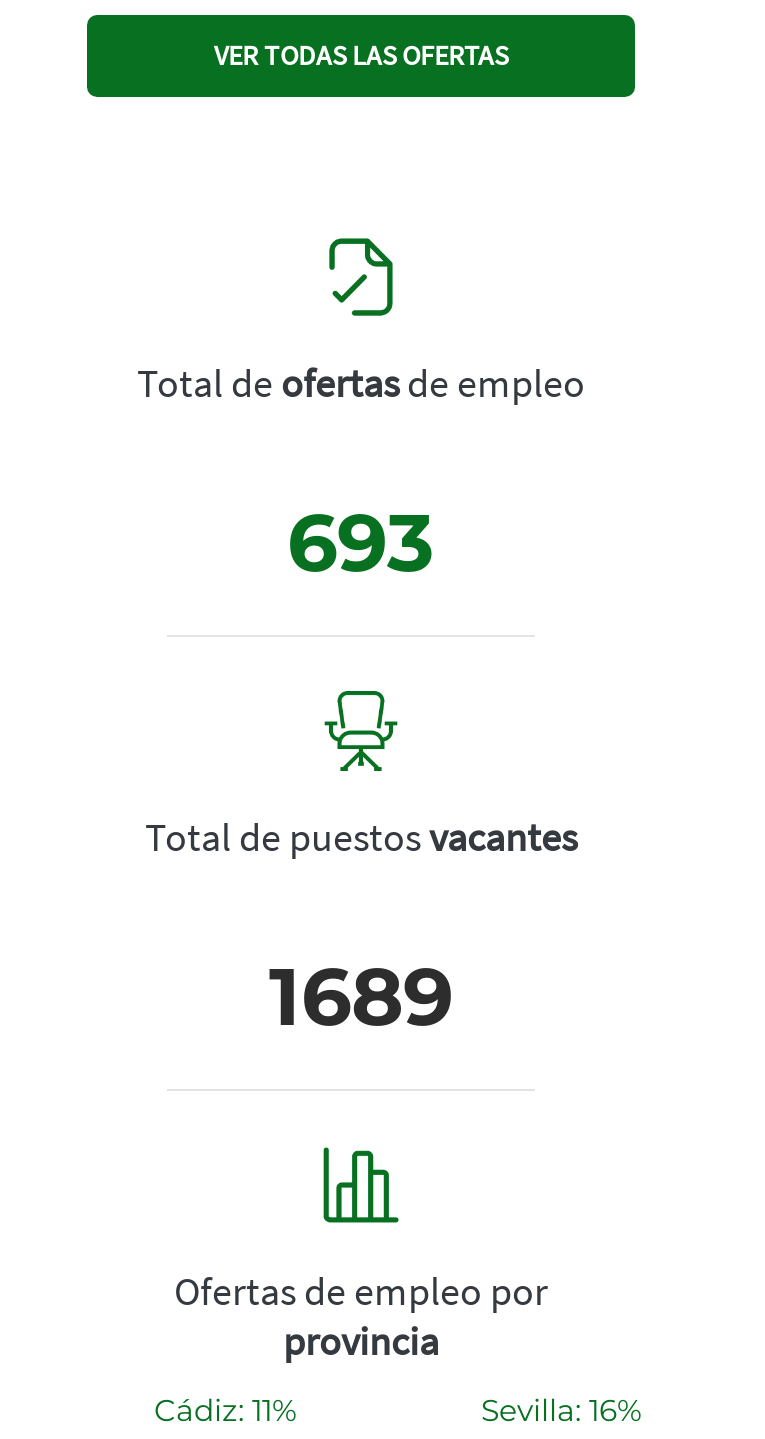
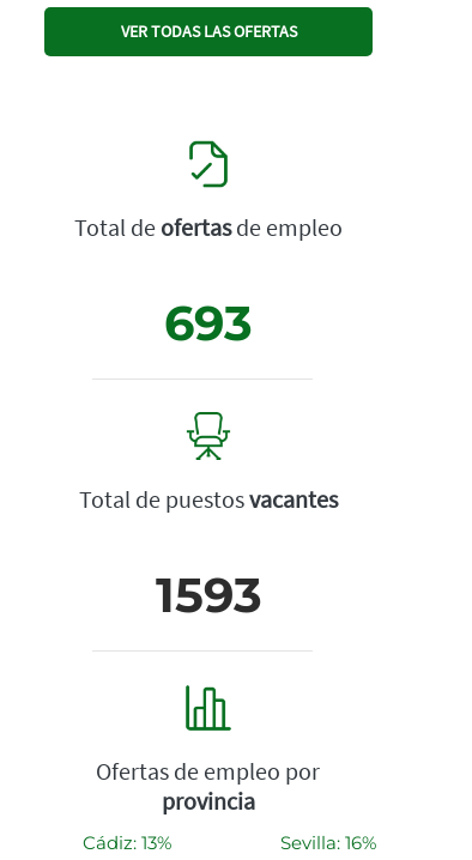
[269,947,453,1045] 1689 -> [155,566,262,624] 1593
[154,1391,296,1429] Cádiz: 11% -> [83,831,171,854] Cádiz: 13%

